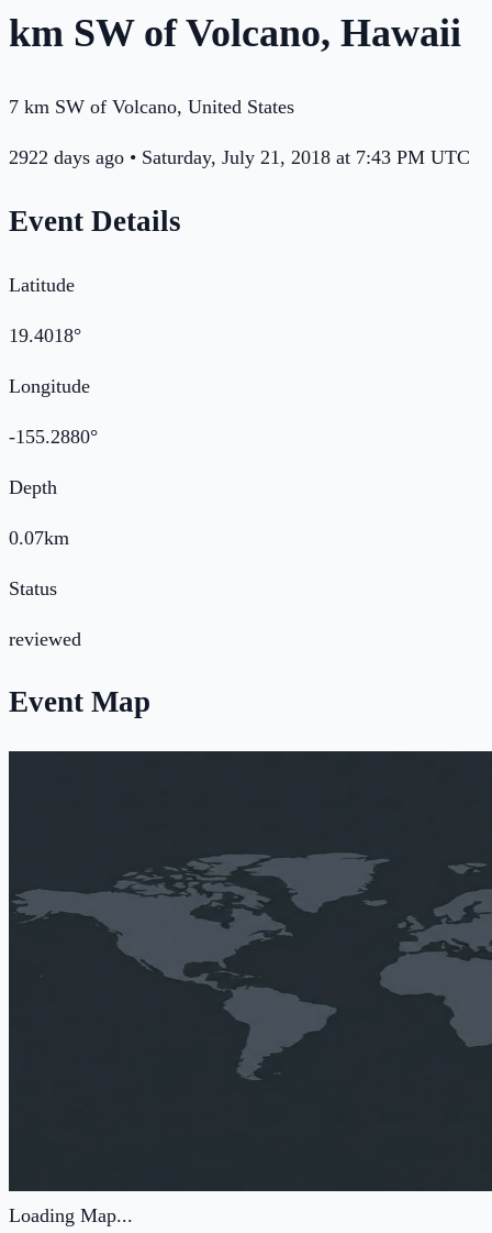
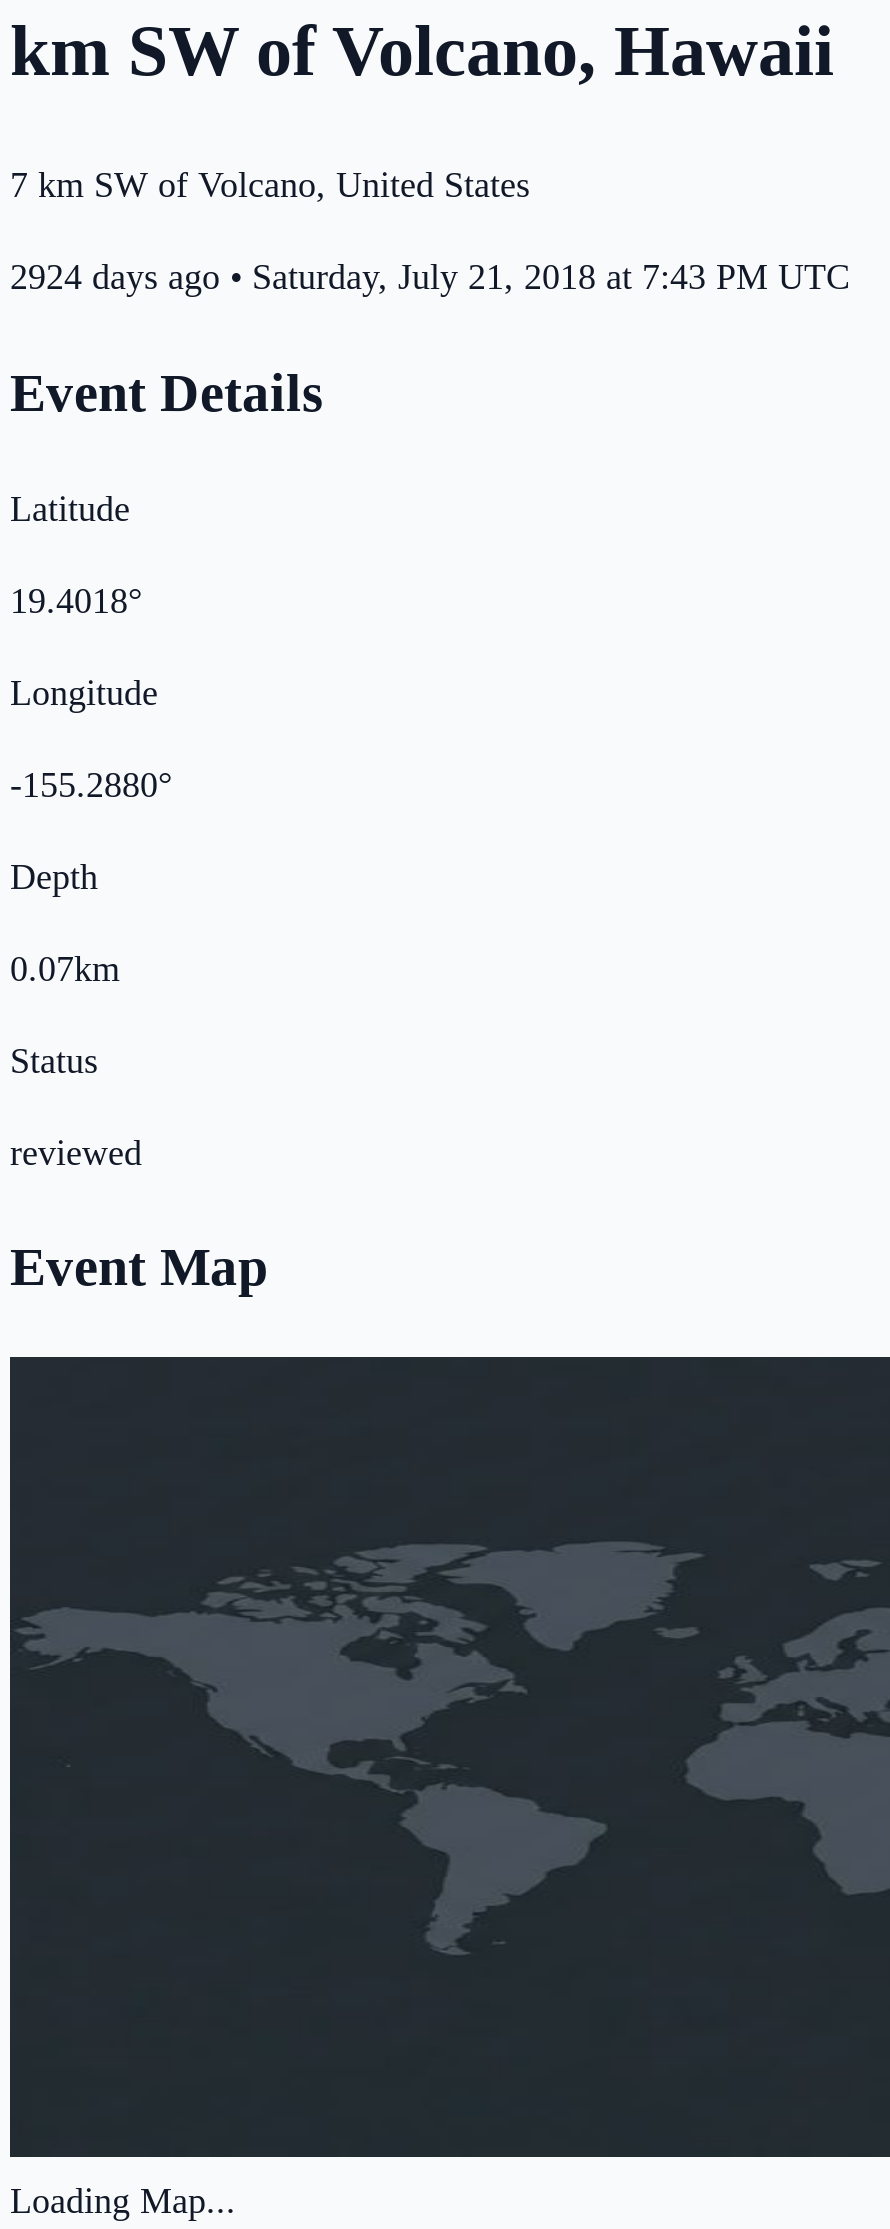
[9,147,470,169] 2922 days ago • Saturday, July 21, 2018 at 7:43 PM UTC -> [10,257,850,297] 2924 days ago • Saturday, July 21, 2018 at 7:43 PM UTC

